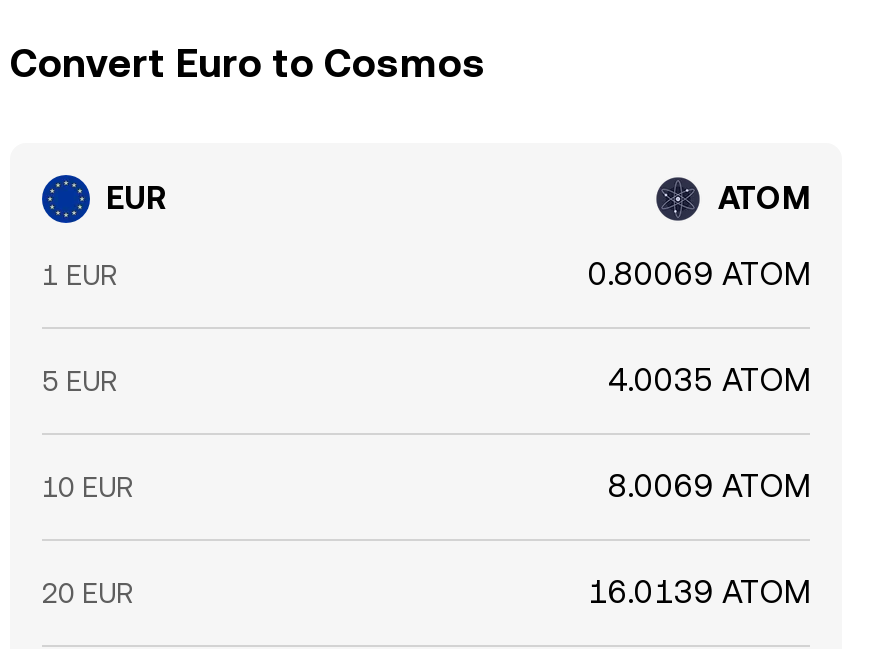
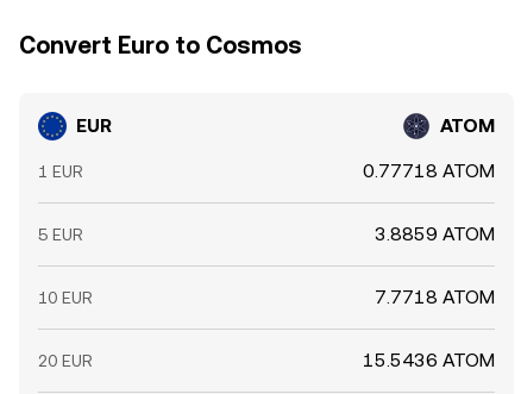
[588,255,810,293] 0.80069 ATOM -> [363,160,495,182] 0.77718 ATOM
[608,361,810,399] 4.0035 ATOM -> [375,223,495,245] 3.8859 ATOM
[608,467,810,505] 8.0069 ATOM -> [375,286,495,308] 7.7718 ATOM
[588,573,810,611] 16.0139 ATOM -> [363,349,495,371] 15.5436 ATOM

